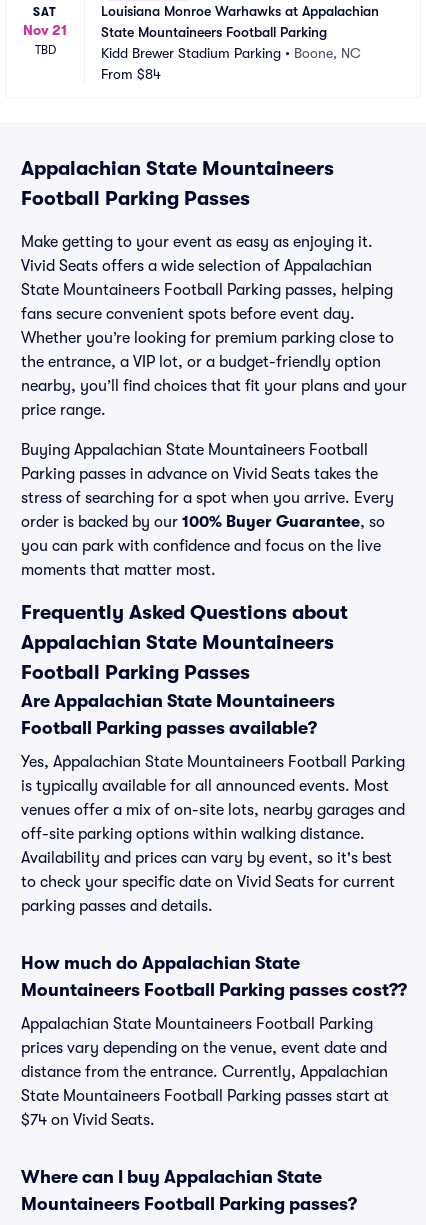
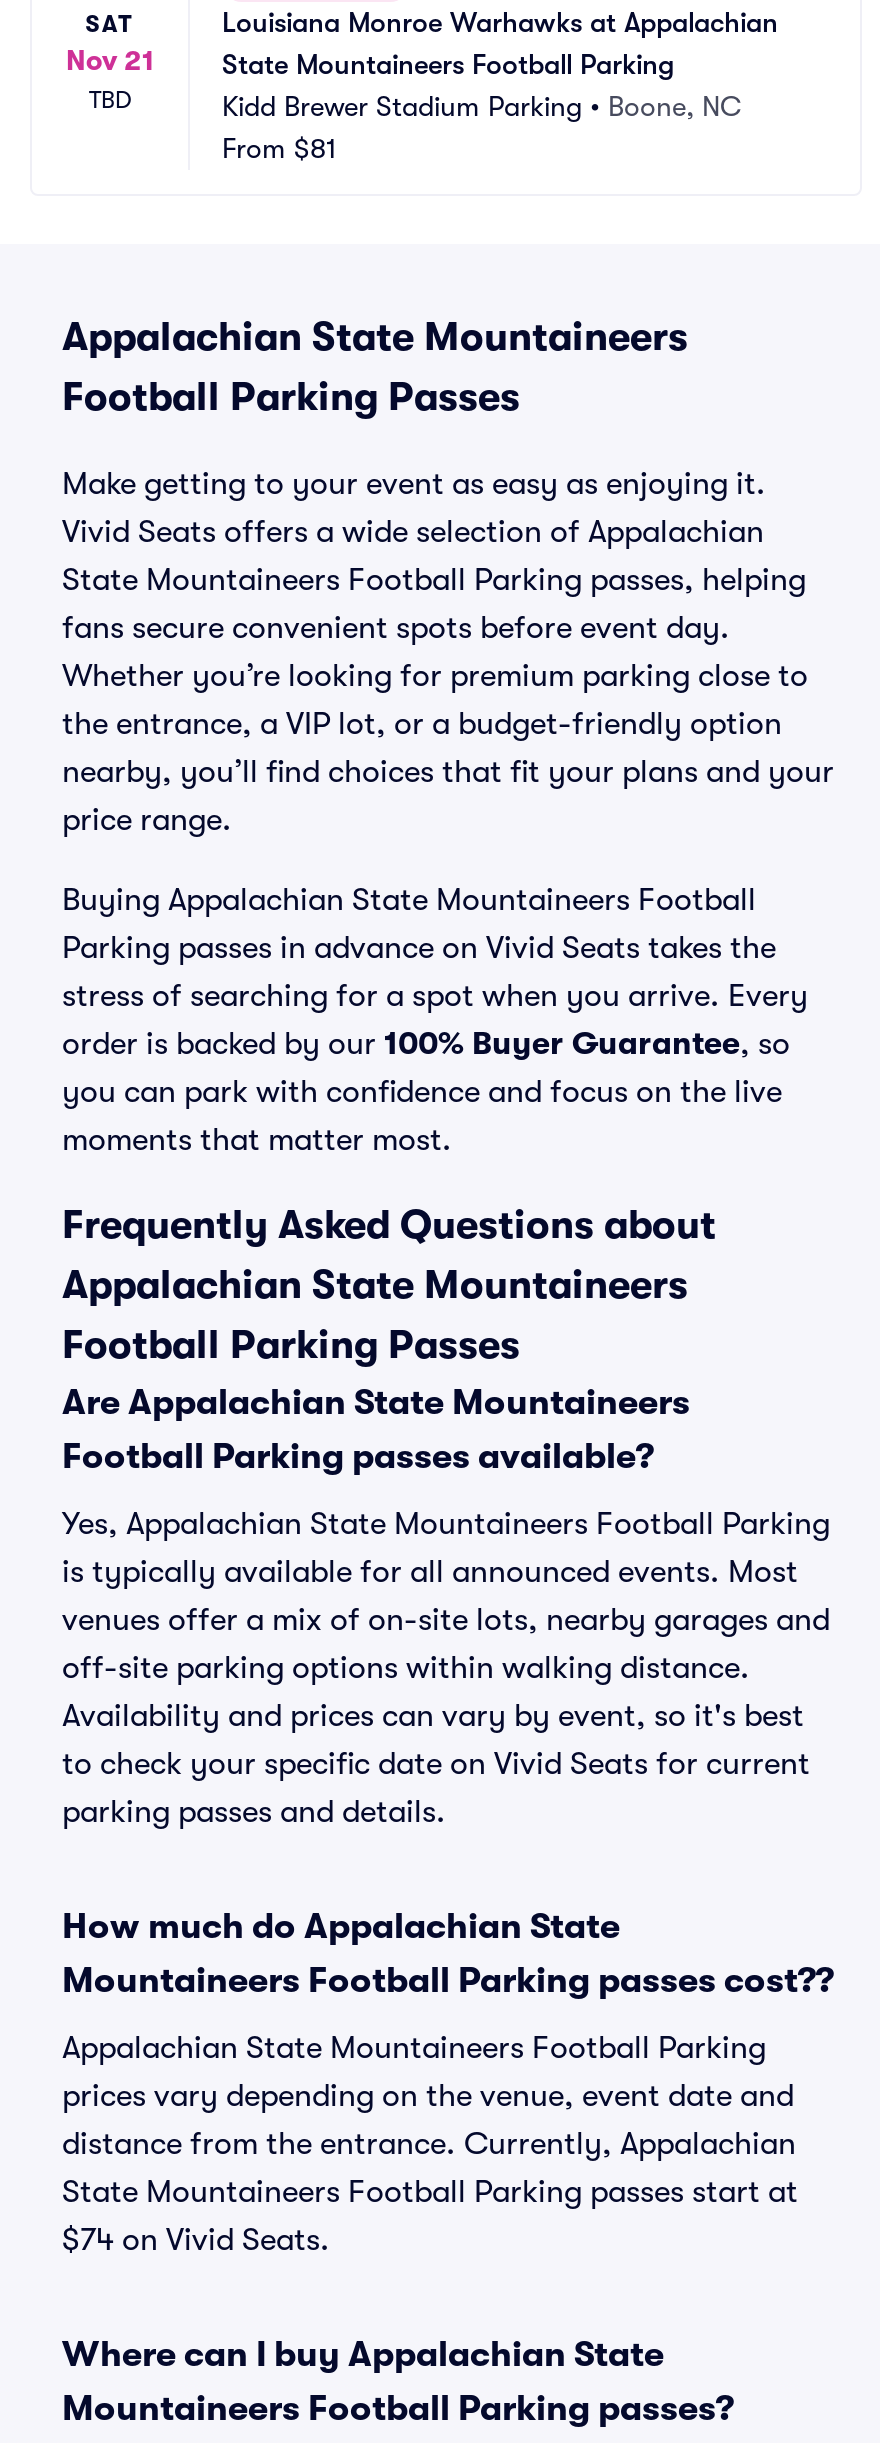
[101,66,161,82] From $84 -> [222,132,336,164] From $81

